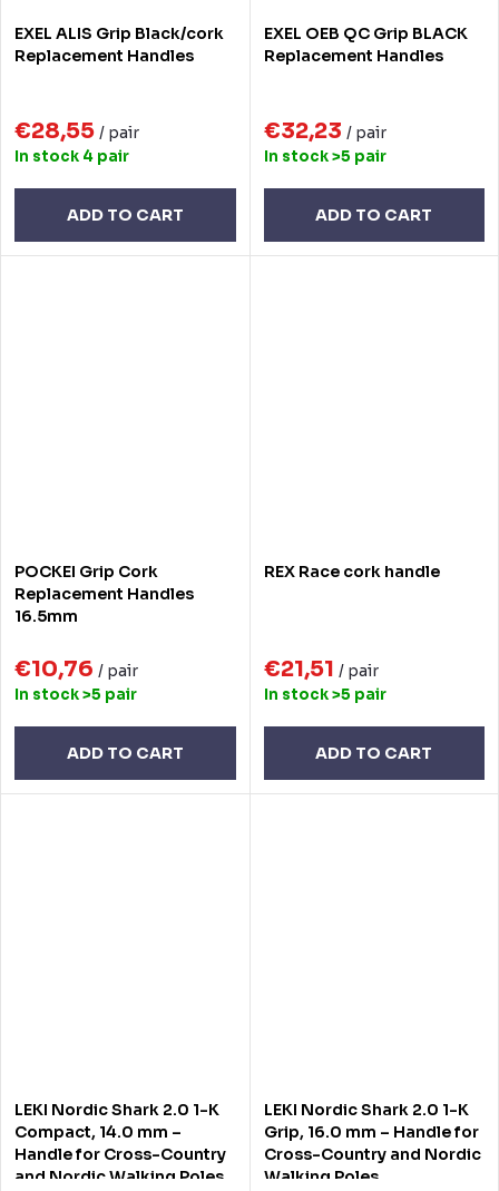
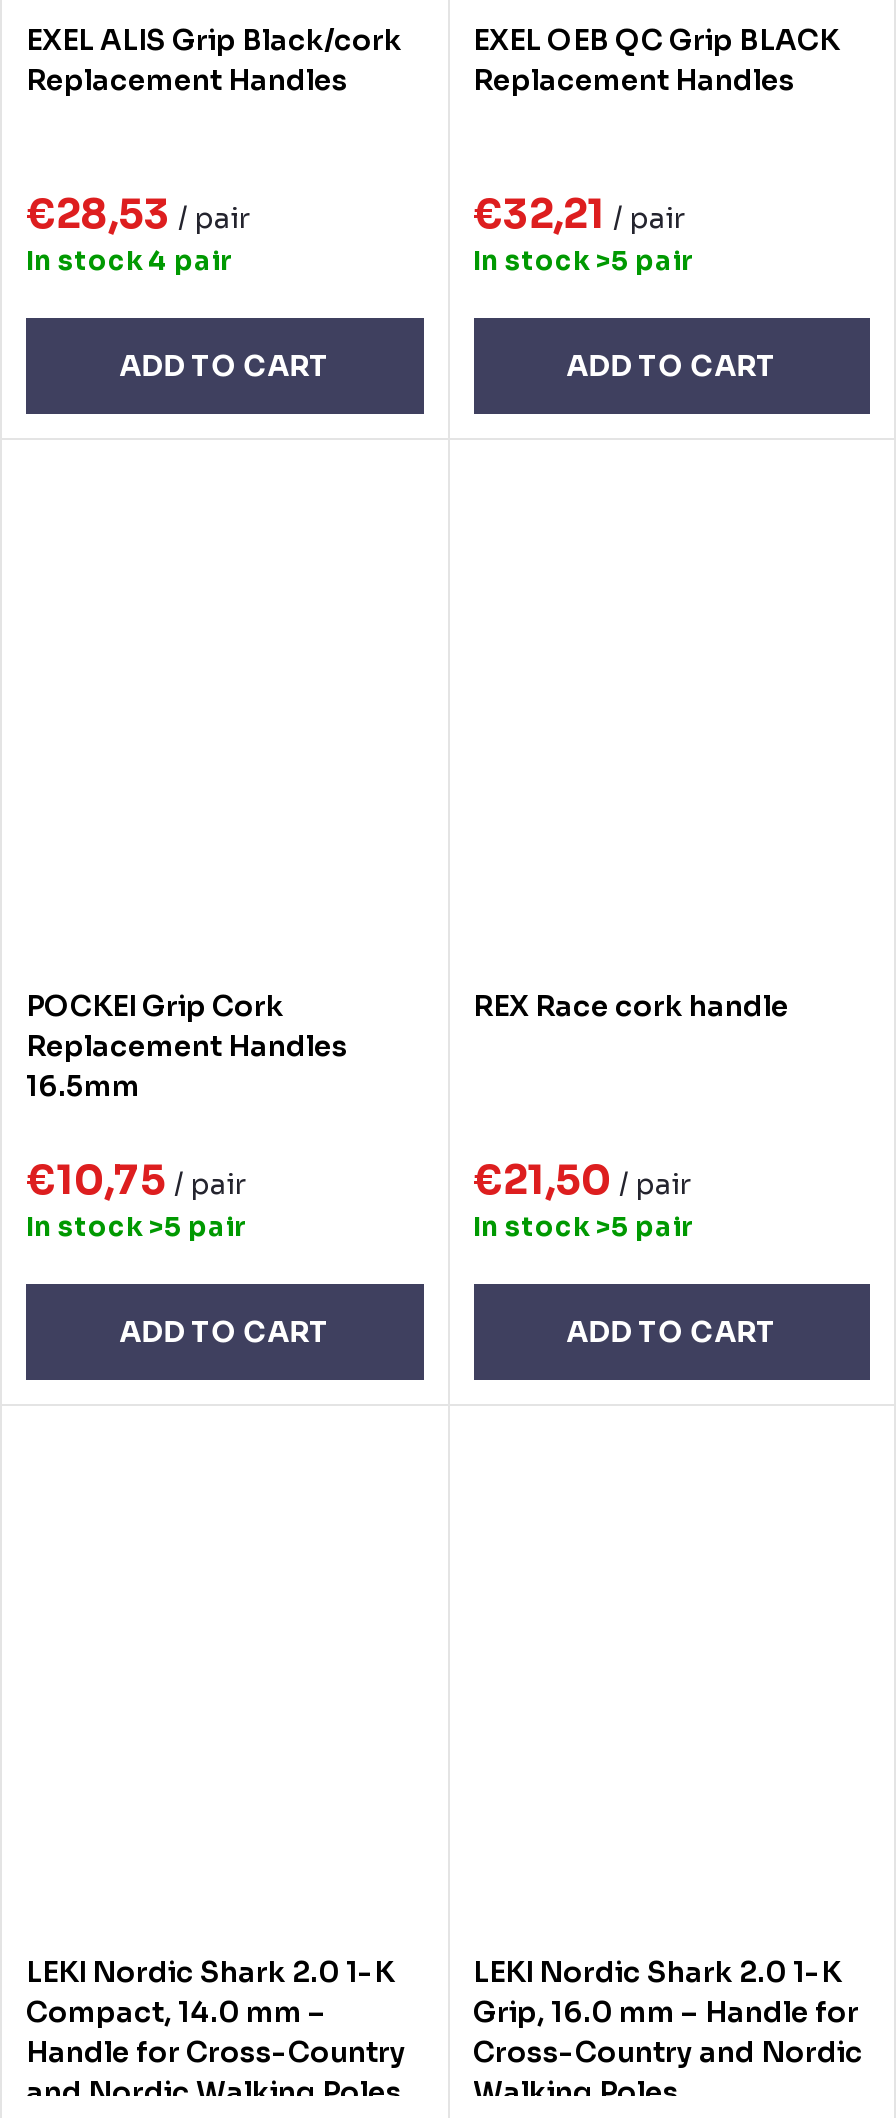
[14,116,139,144] €28,55 / pair -> [26,189,250,239] €28,53 / pair
[263,116,386,144] €32,23 / pair -> [473,189,685,239] €32,21 / pair
[14,655,138,682] €10,76 / pair -> [26,1155,246,1205] €10,75 / pair
[263,655,378,682] €21,51 / pair -> [473,1155,691,1205] €21,50 / pair

